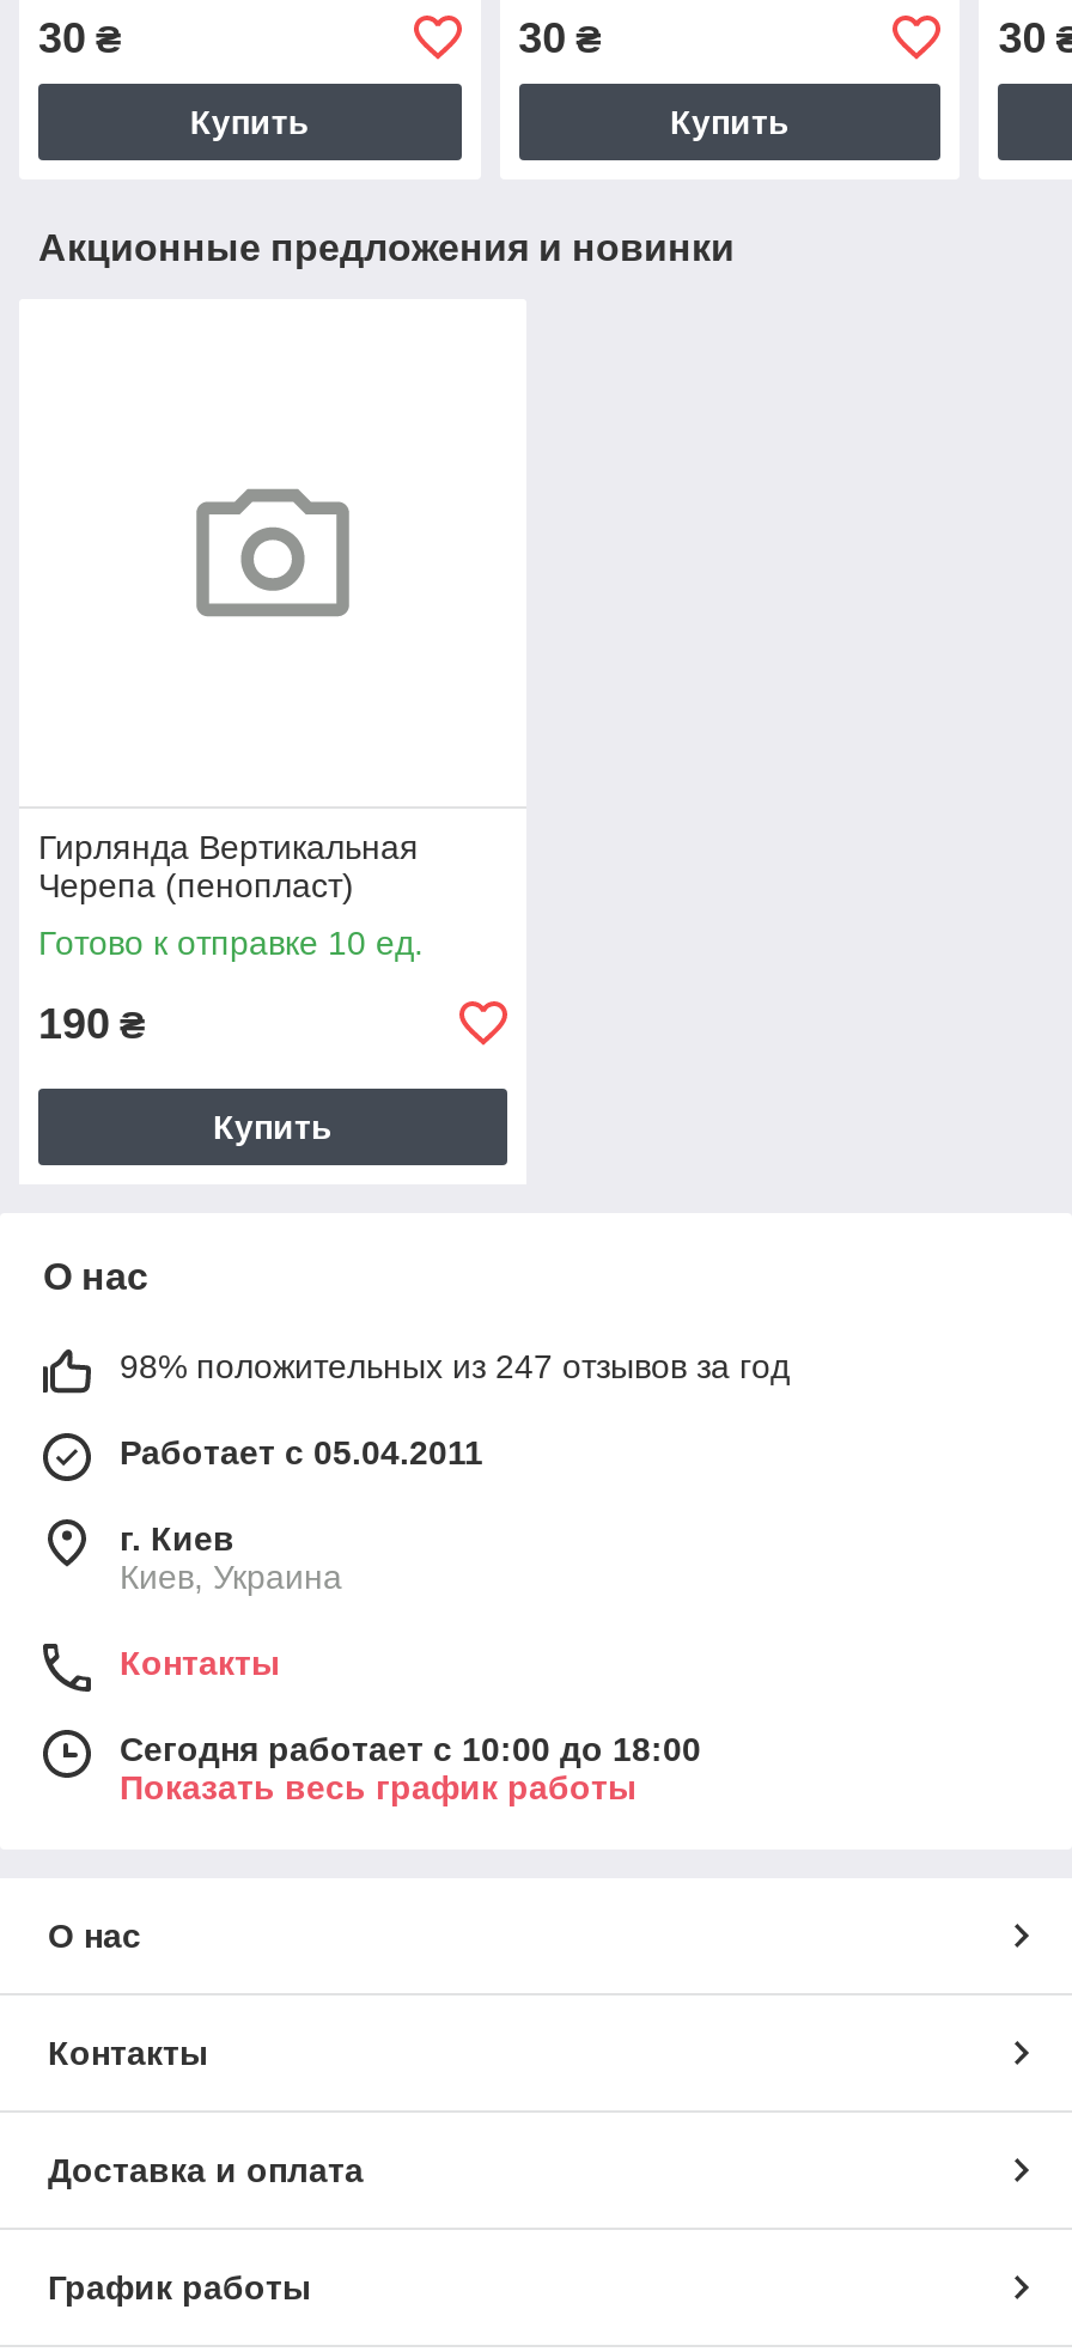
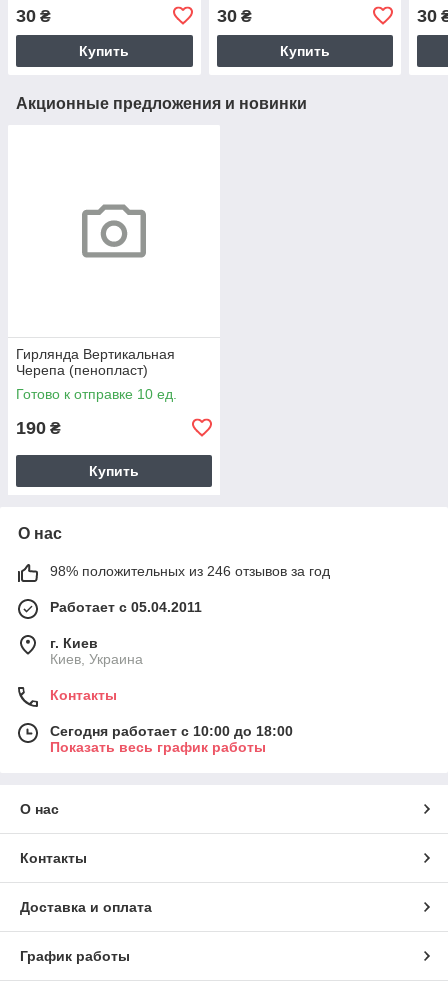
[120,1347,790,1385] 98% положительных из 247 отзывов за год -> [50,563,330,579] 98% положительных из 246 отзывов за год

